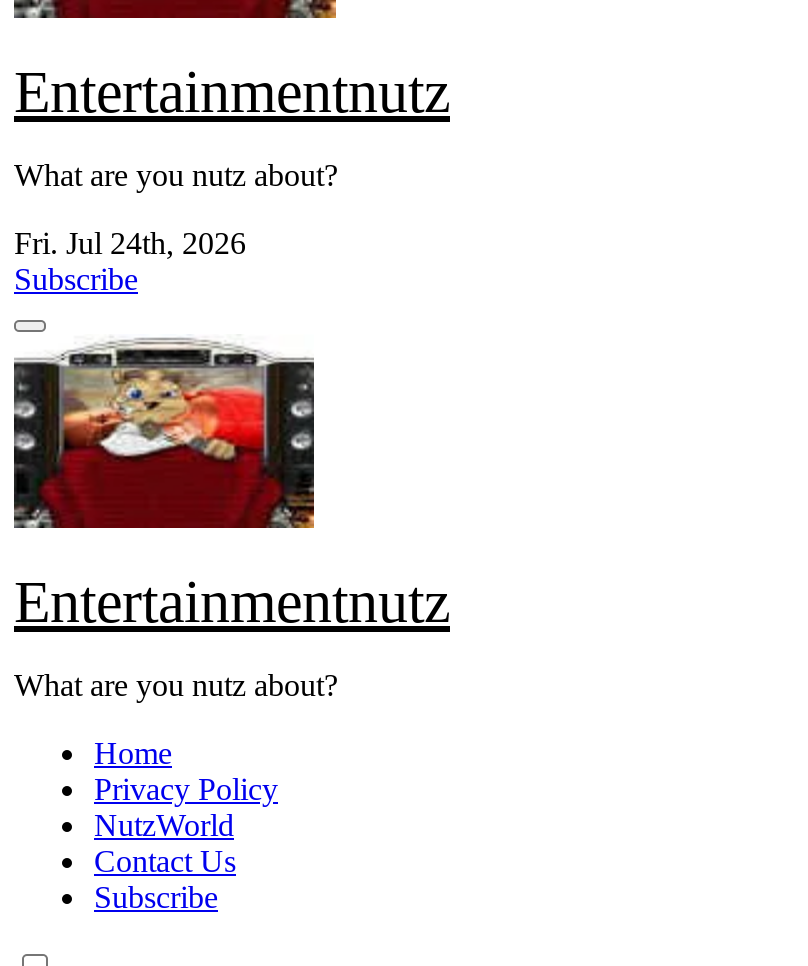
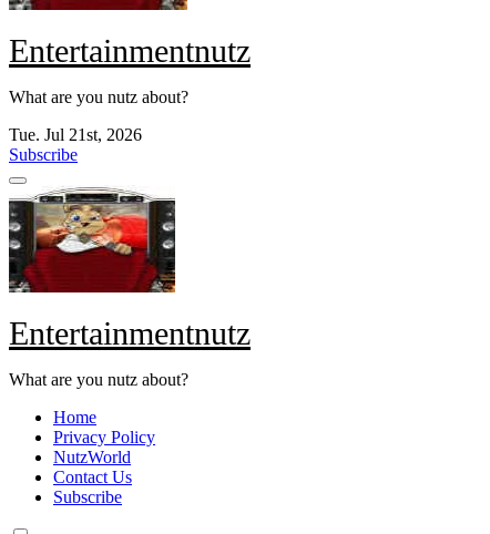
[14,227,246,261] Fri. Jul 24th, 2026 -> [9,126,142,144] Tue. Jul 21st, 2026

